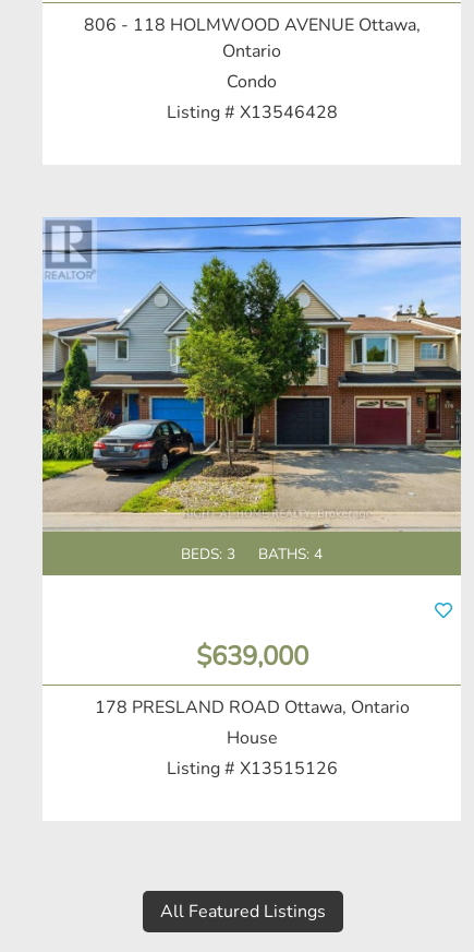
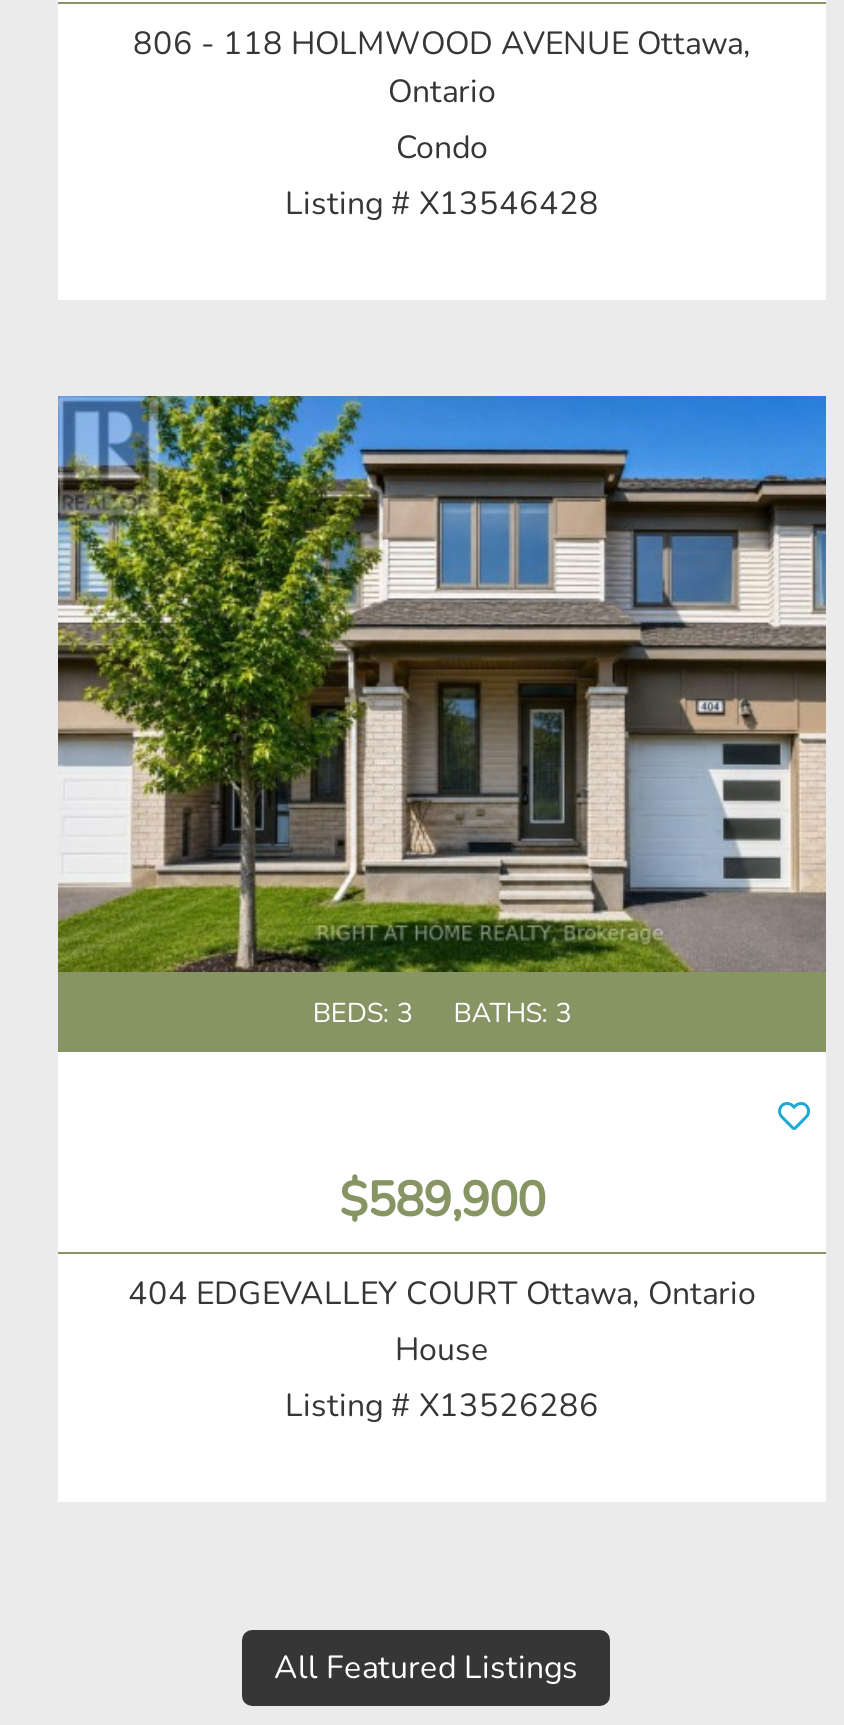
[41,216,462,564] [image] | BEDS: 3 BATHS: 4 -> [56,394,828,1031] [image] | BEDS: 3 BATHS: 3
[196,639,308,674] $639,000 -> [339,1169,545,1233] $589,900
[94,696,409,720] 178 PRESLAND ROAD Ottawa, Ontario -> [128,1273,756,1317] 404 EDGEVALLEY COURT Ottawa, Ontario
[166,757,337,781] Listing # X13515126 -> [285,1385,599,1429] Listing # X13526286

